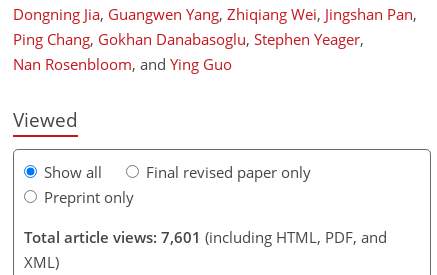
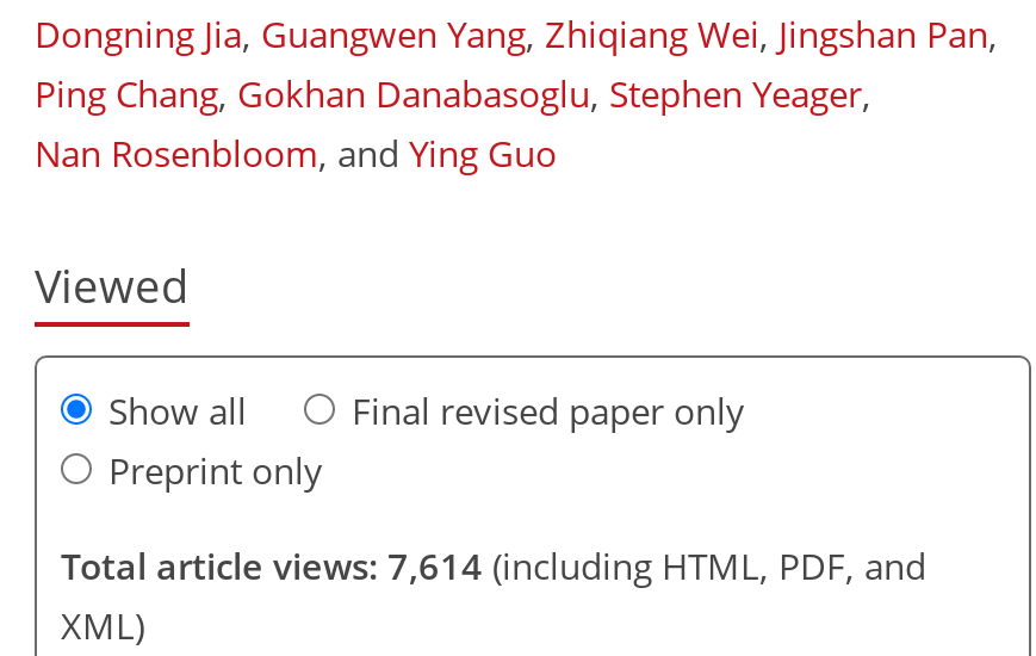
[24,226,387,246] Total article views: 7,601 (including HTML, PDF, and -> [61,540,926,588] Total article views: 7,614 (including HTML, PDF, and

